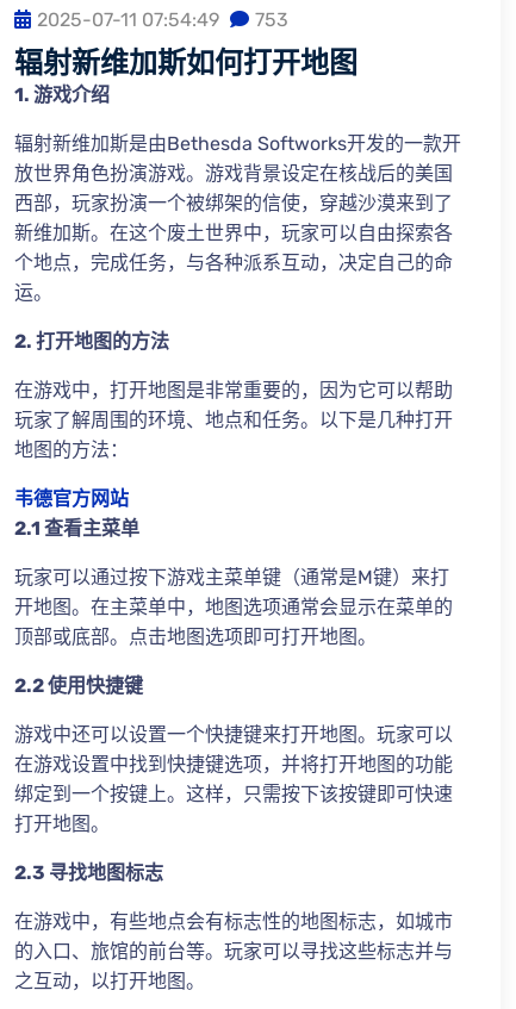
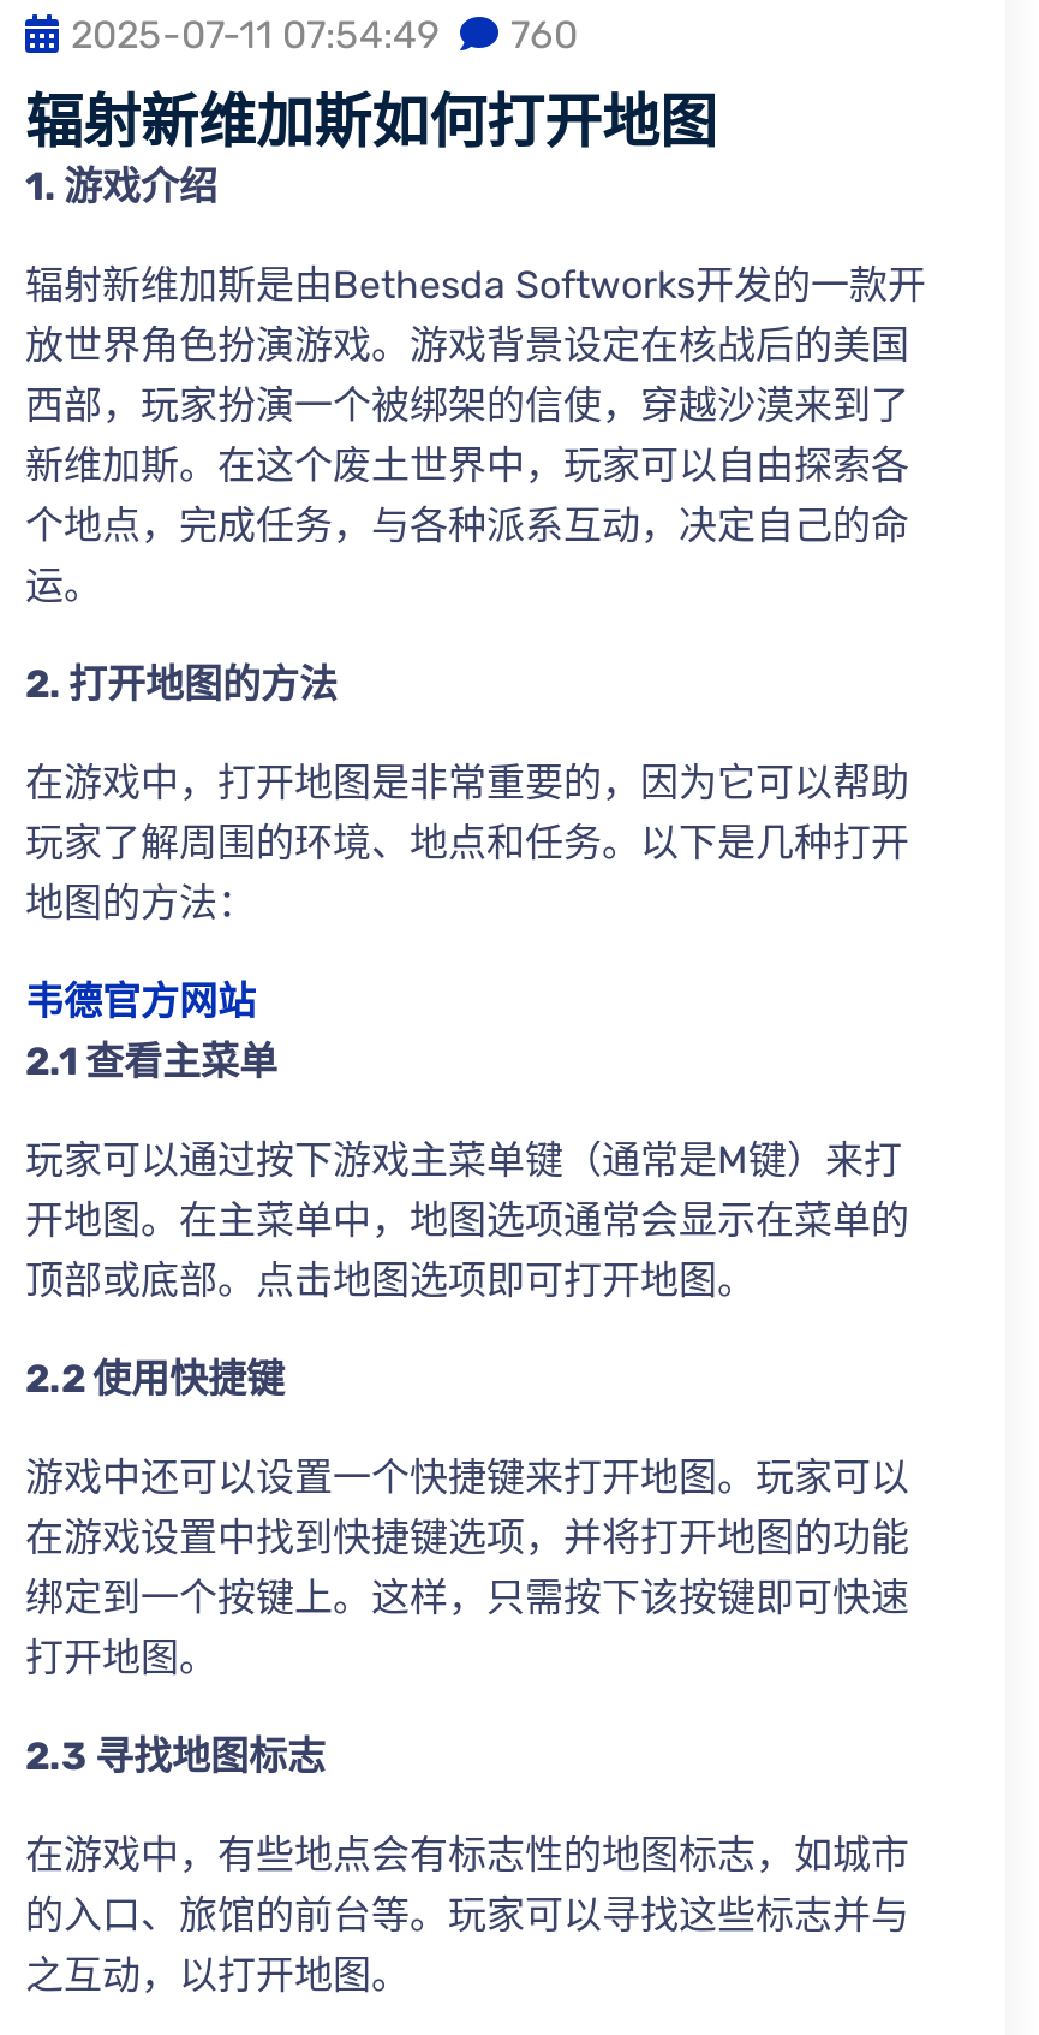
[37,8,288,31] 2025-07-11 07:54:49 753 -> [71,12,578,57] 2025-07-11 07:54:49 760

